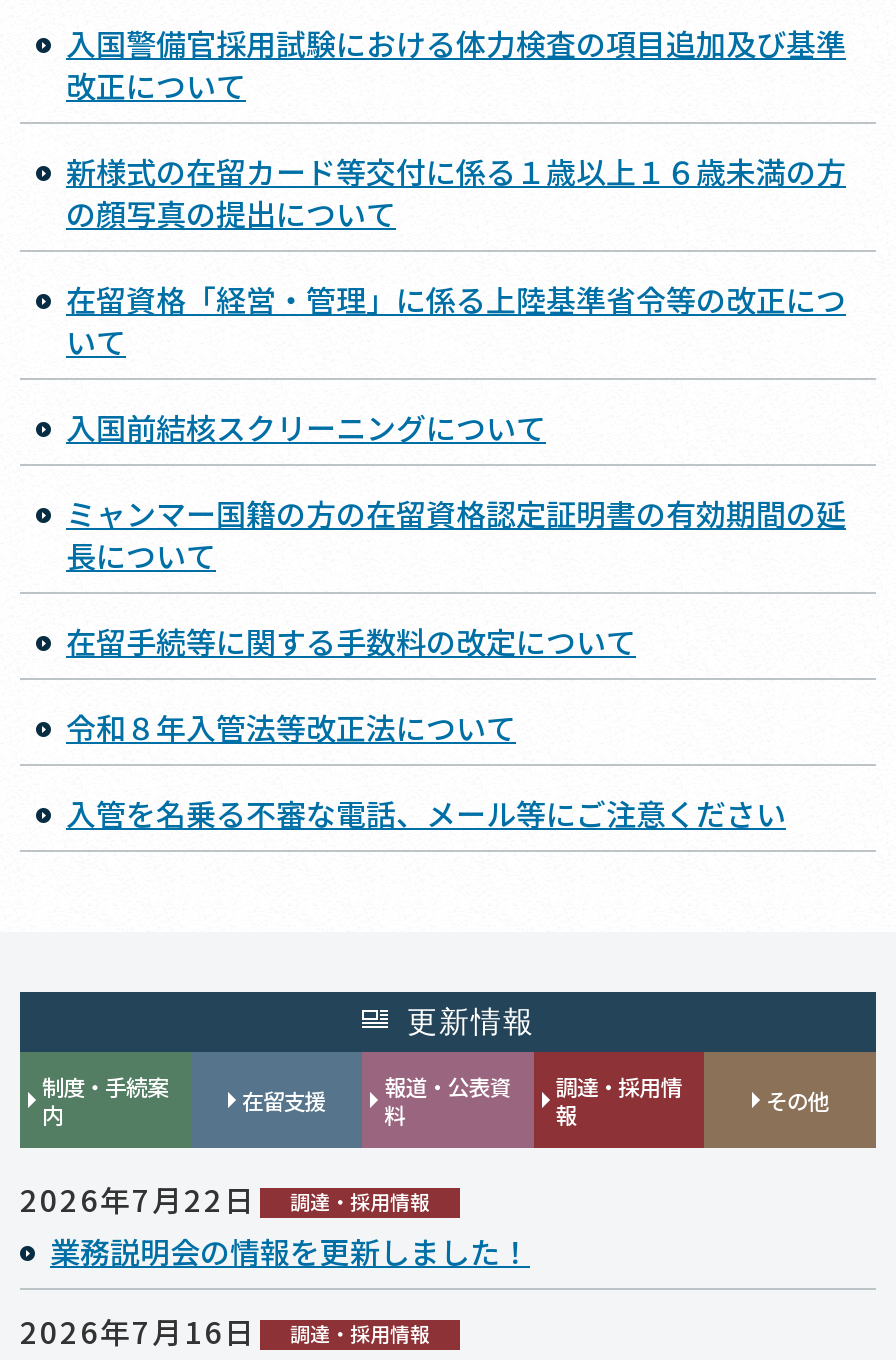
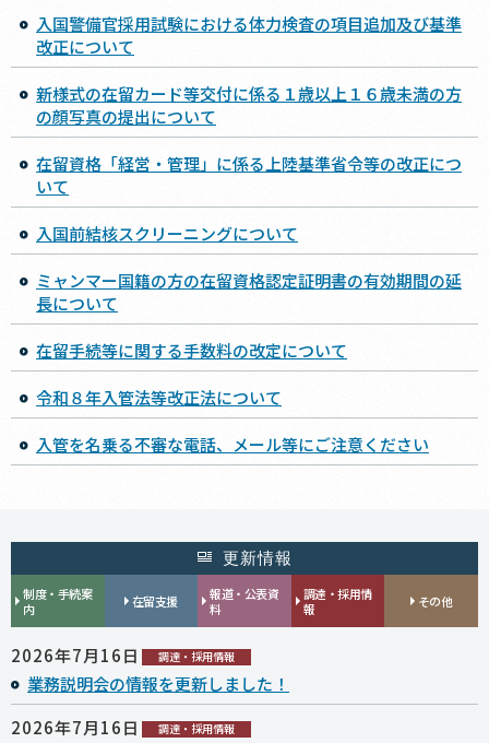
[20,1178,256,1220] 2026年7月22日 -> [11,644,140,667] 2026年7月16日

